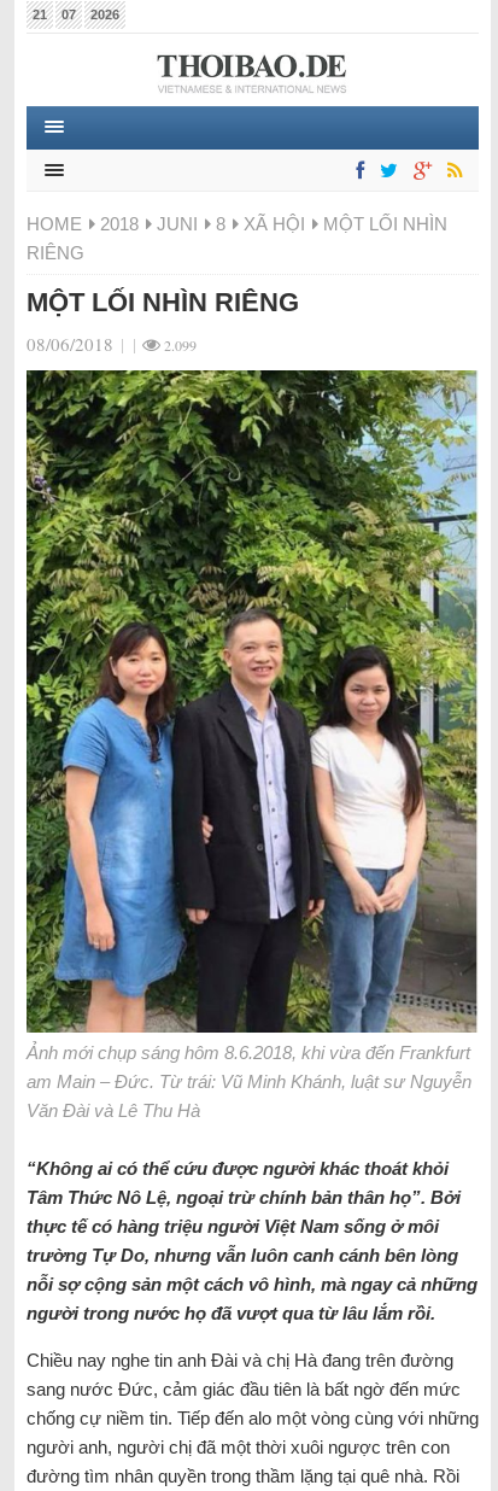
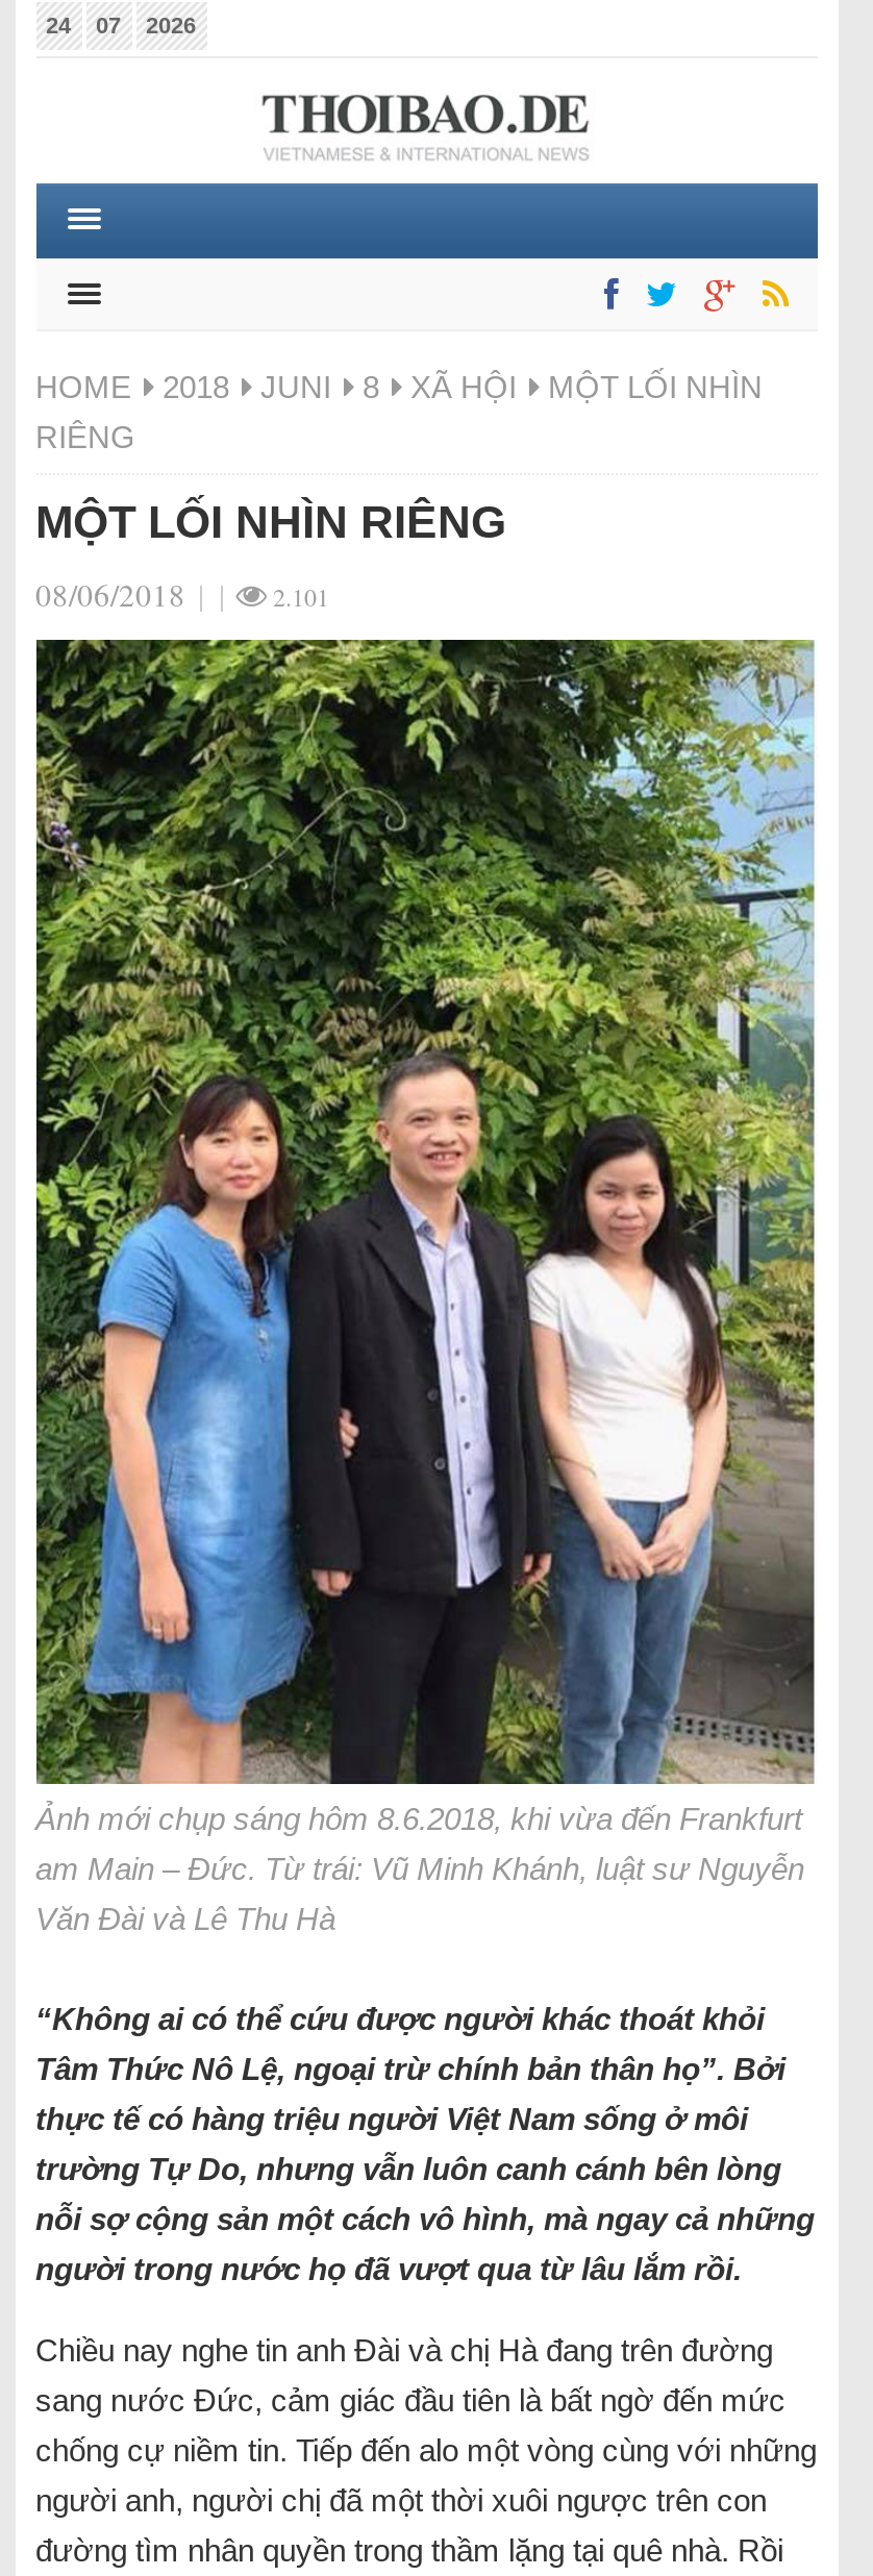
[32,7,119,22] 21 07 2026 -> [46,13,196,38] 24 07 2026
[160,335,196,355] 2.099 -> [267,579,329,613] 2.101

